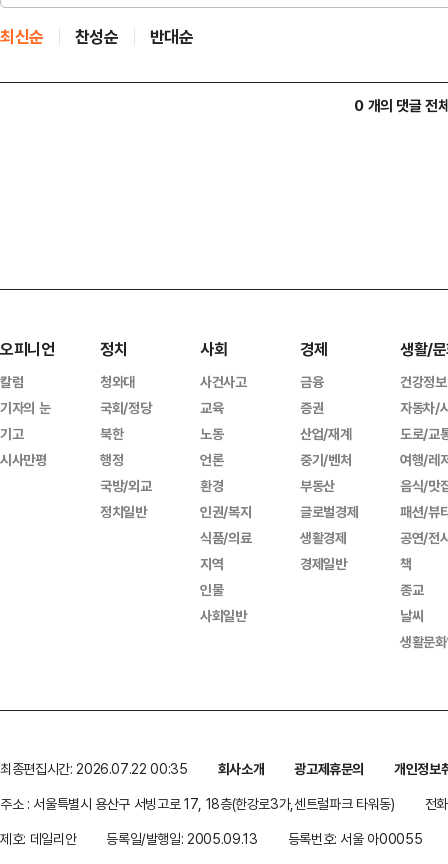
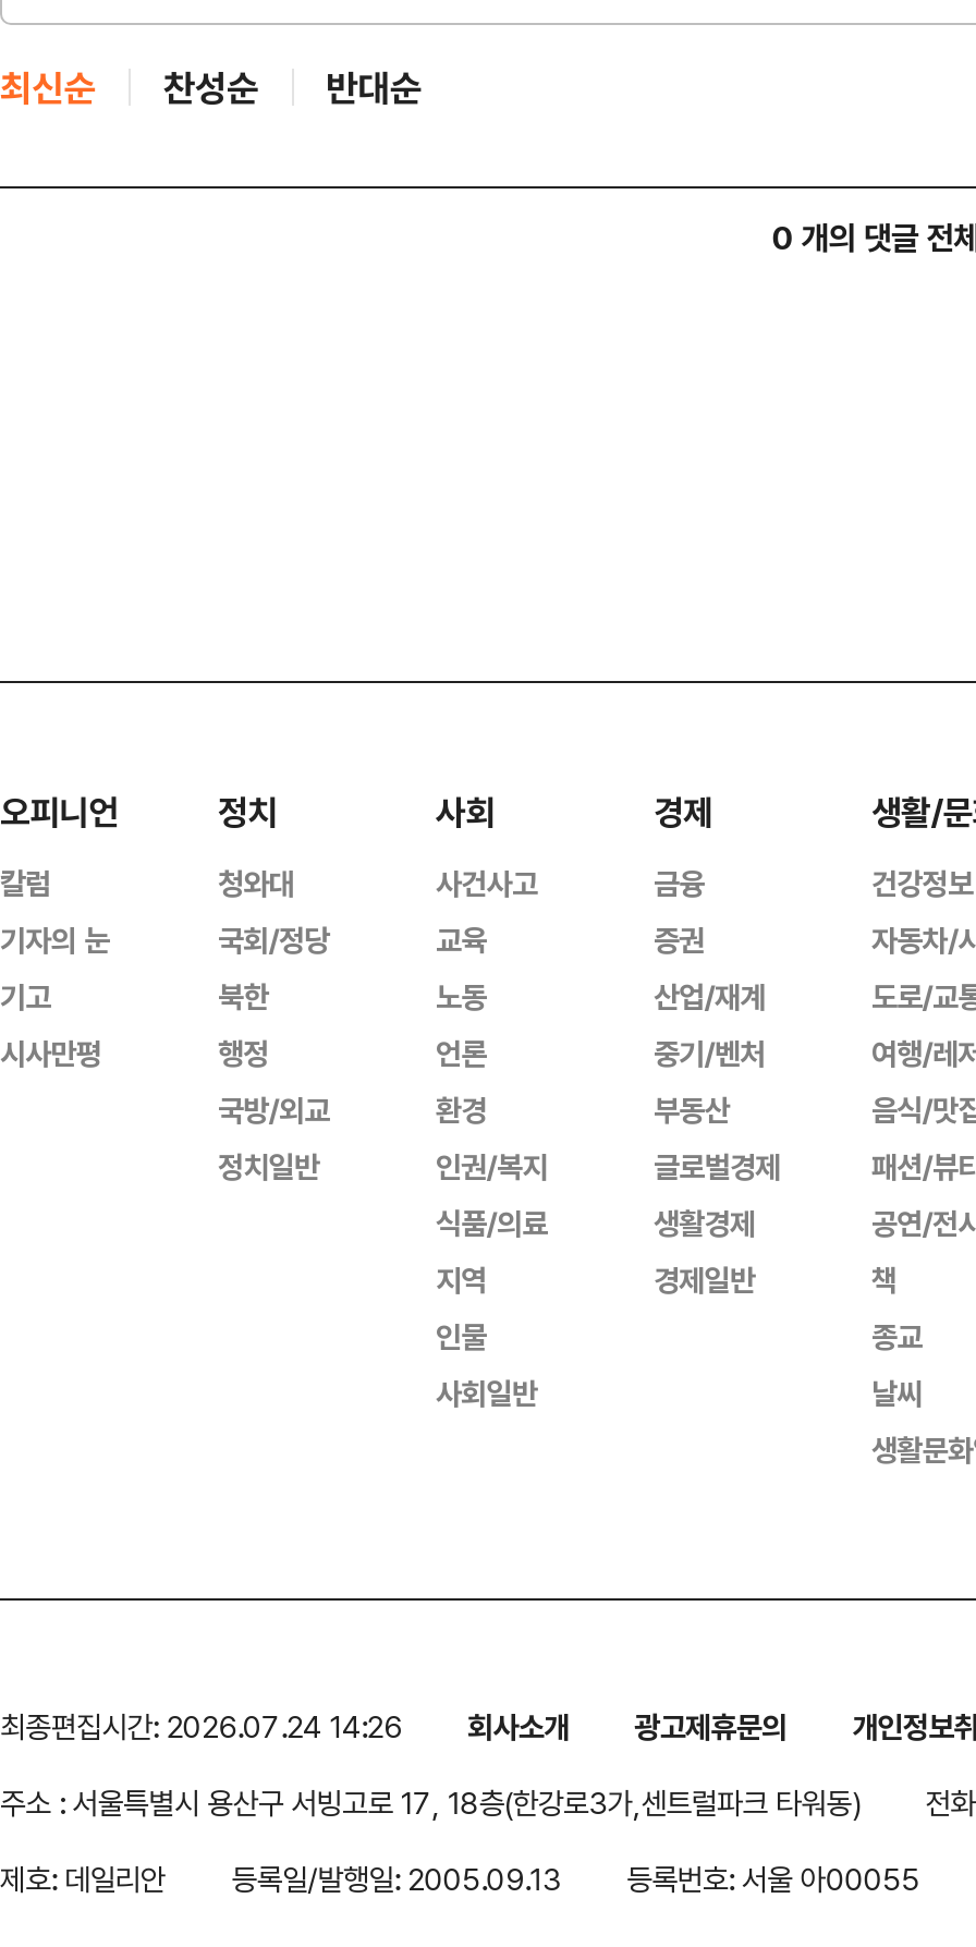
[0,759,188,778] 최종편집시간: 2026.07.22 00:35 -> [0,1705,402,1747] 최종편집시간: 2026.07.24 14:26

